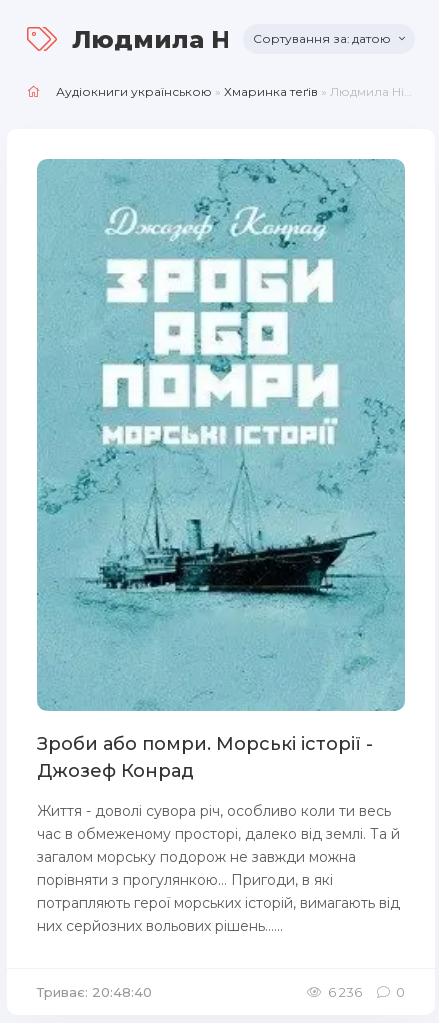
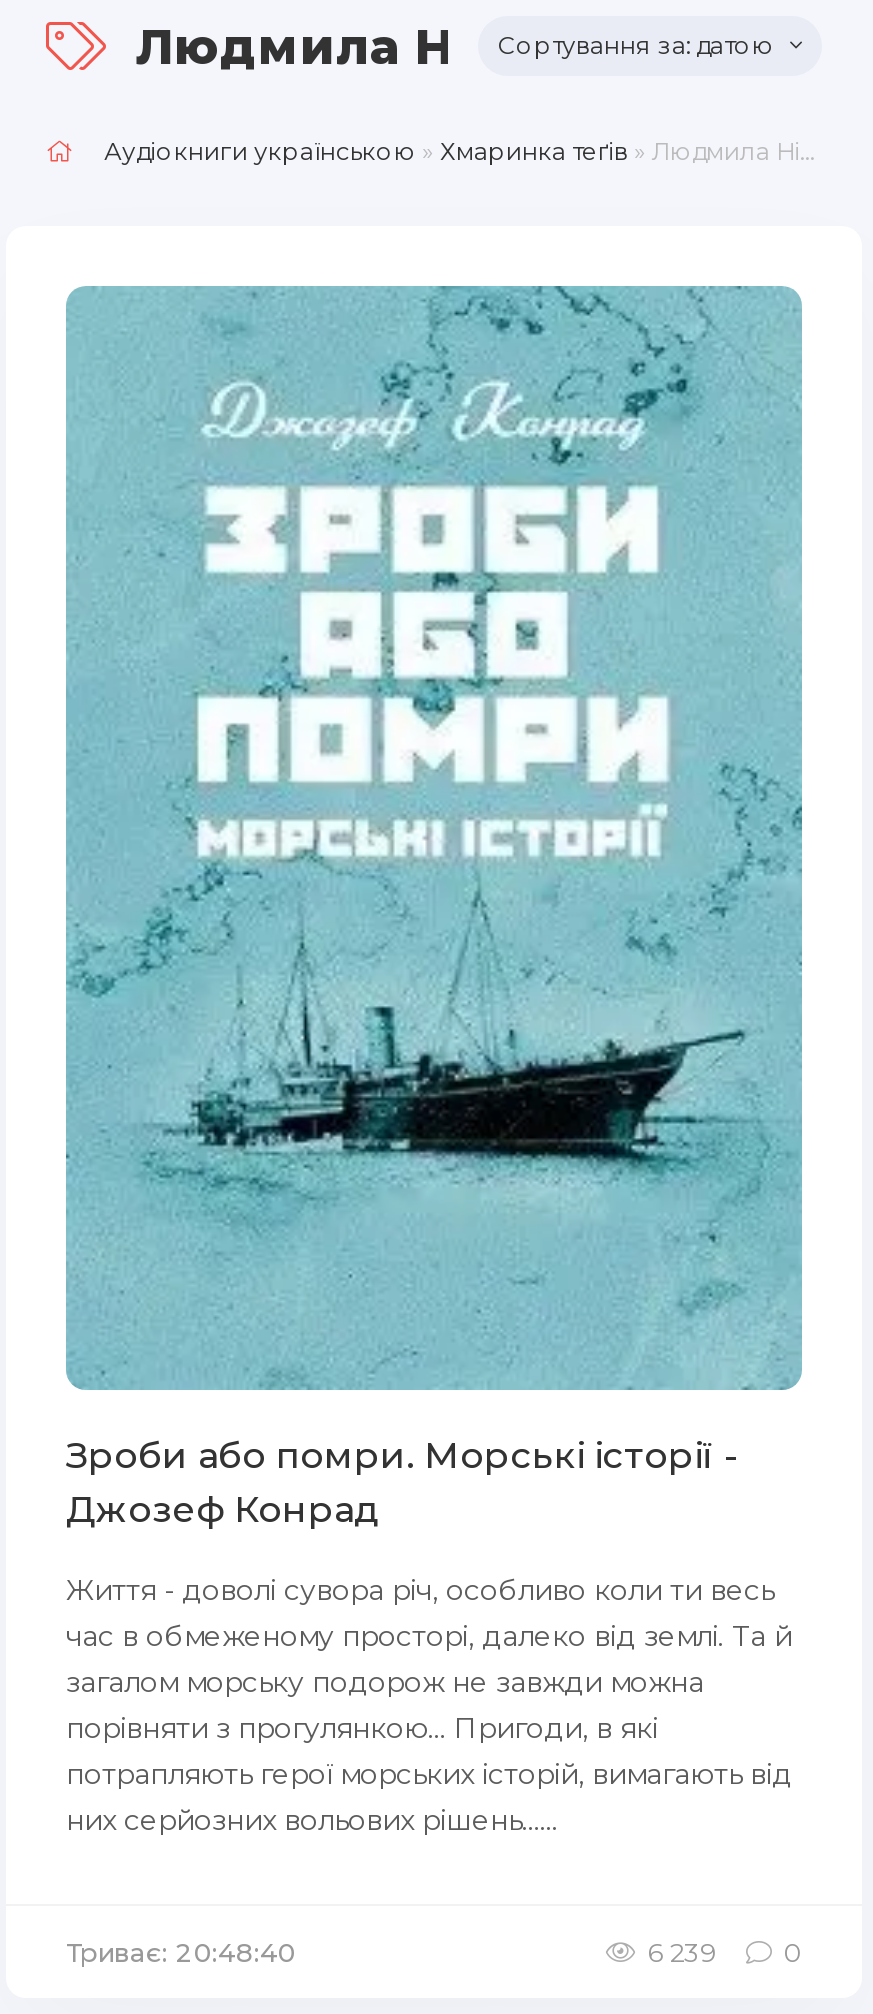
[328,984,362,1000] 6 236 -> [648,1936,716,1968] 6 239

